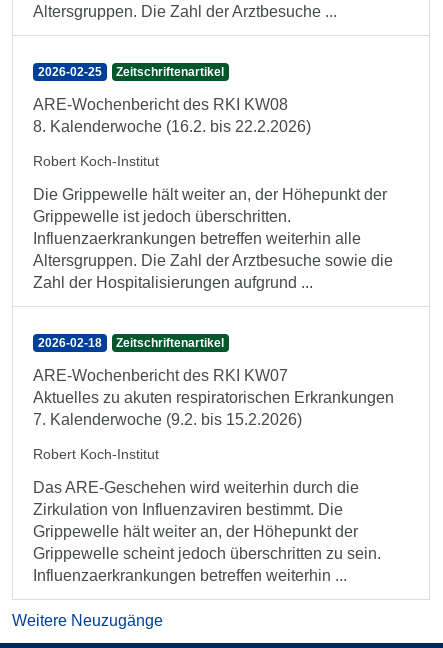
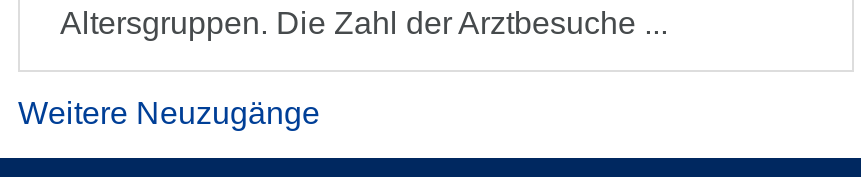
[33,65,393,291] 2026-02-25 | Zeitschriftenartikel | ARE-Wochenbericht des RKI KW08 | 8. Kalenderwoche (16.2. bis 22.2.2026) | Robert Koch-Institut | Die Grippewelle hält weiter an, der Höhepunkt der | Grippewelle ist jedoch überschritten. | Influenzaerkrankungen betreffen weiterhin alle | Altersgruppen. Die Zahl der Arztbesuche sowie die | Zahl der Hospitalisierungen aufgrund ... -> none
[33,336,394,584] 2026-02-18 | Zeitschriftenartikel | ARE-Wochenbericht des RKI KW07 | Aktuelles zu akuten respiratorischen Erkrankungen | 7. Kalenderwoche (9.2. bis 15.2.2026) | Robert Koch-Institut | Das ARE-Geschehen wird weiterhin durch die | Zirkulation von Influenzaviren bestimmt. Die | Grippewelle hält weiter an, der Höhepunkt der | Grippewelle scheint jedoch überschritten zu sein. | Influenzaerkrankungen betreffen weiterhin ... -> none

